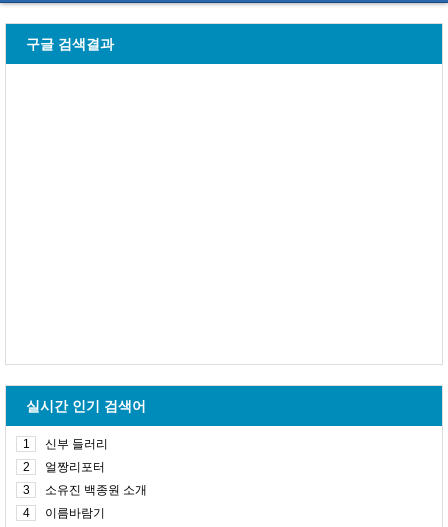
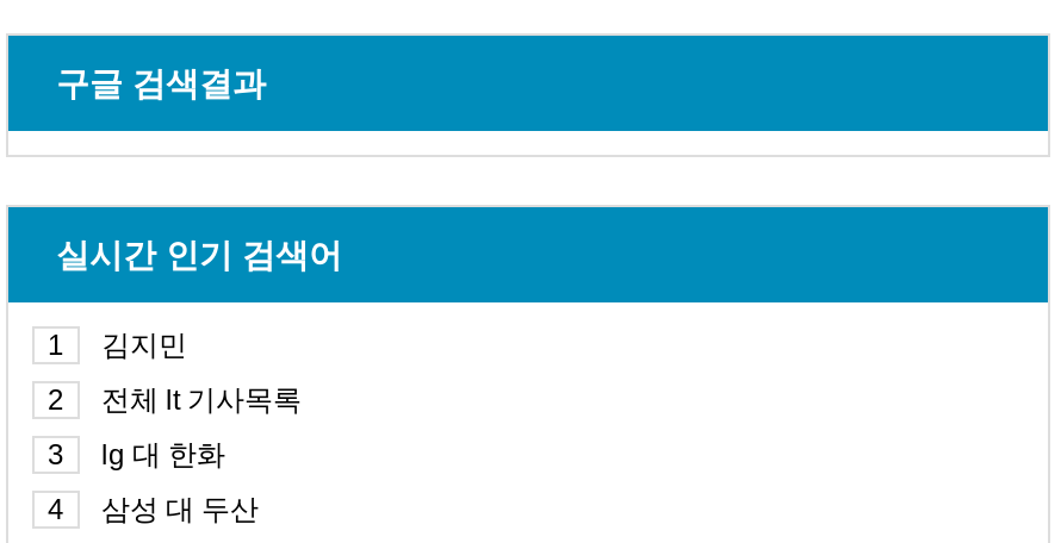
[45,437,108,451] 신부 들러리 -> [101,329,187,362] 김지민
[45,460,105,474] 얼짱리포터 -> [101,383,302,417] 전체 lt 기사목록
[45,483,147,497] 소유진 백종원 소개 -> [101,438,225,472] lg 대 한화
[45,506,105,520] 이름바람기 -> [101,493,259,526] 삼성 대 두산

